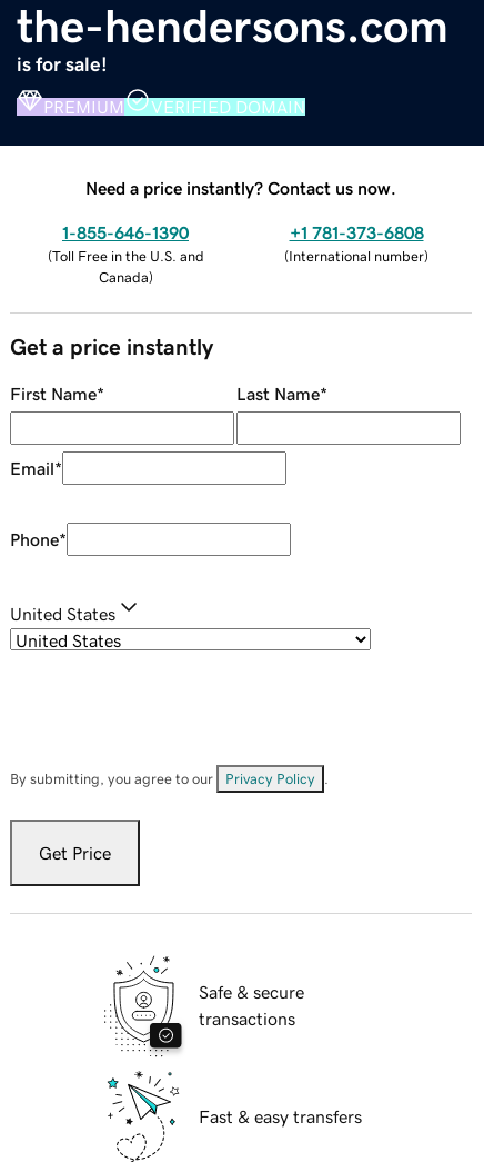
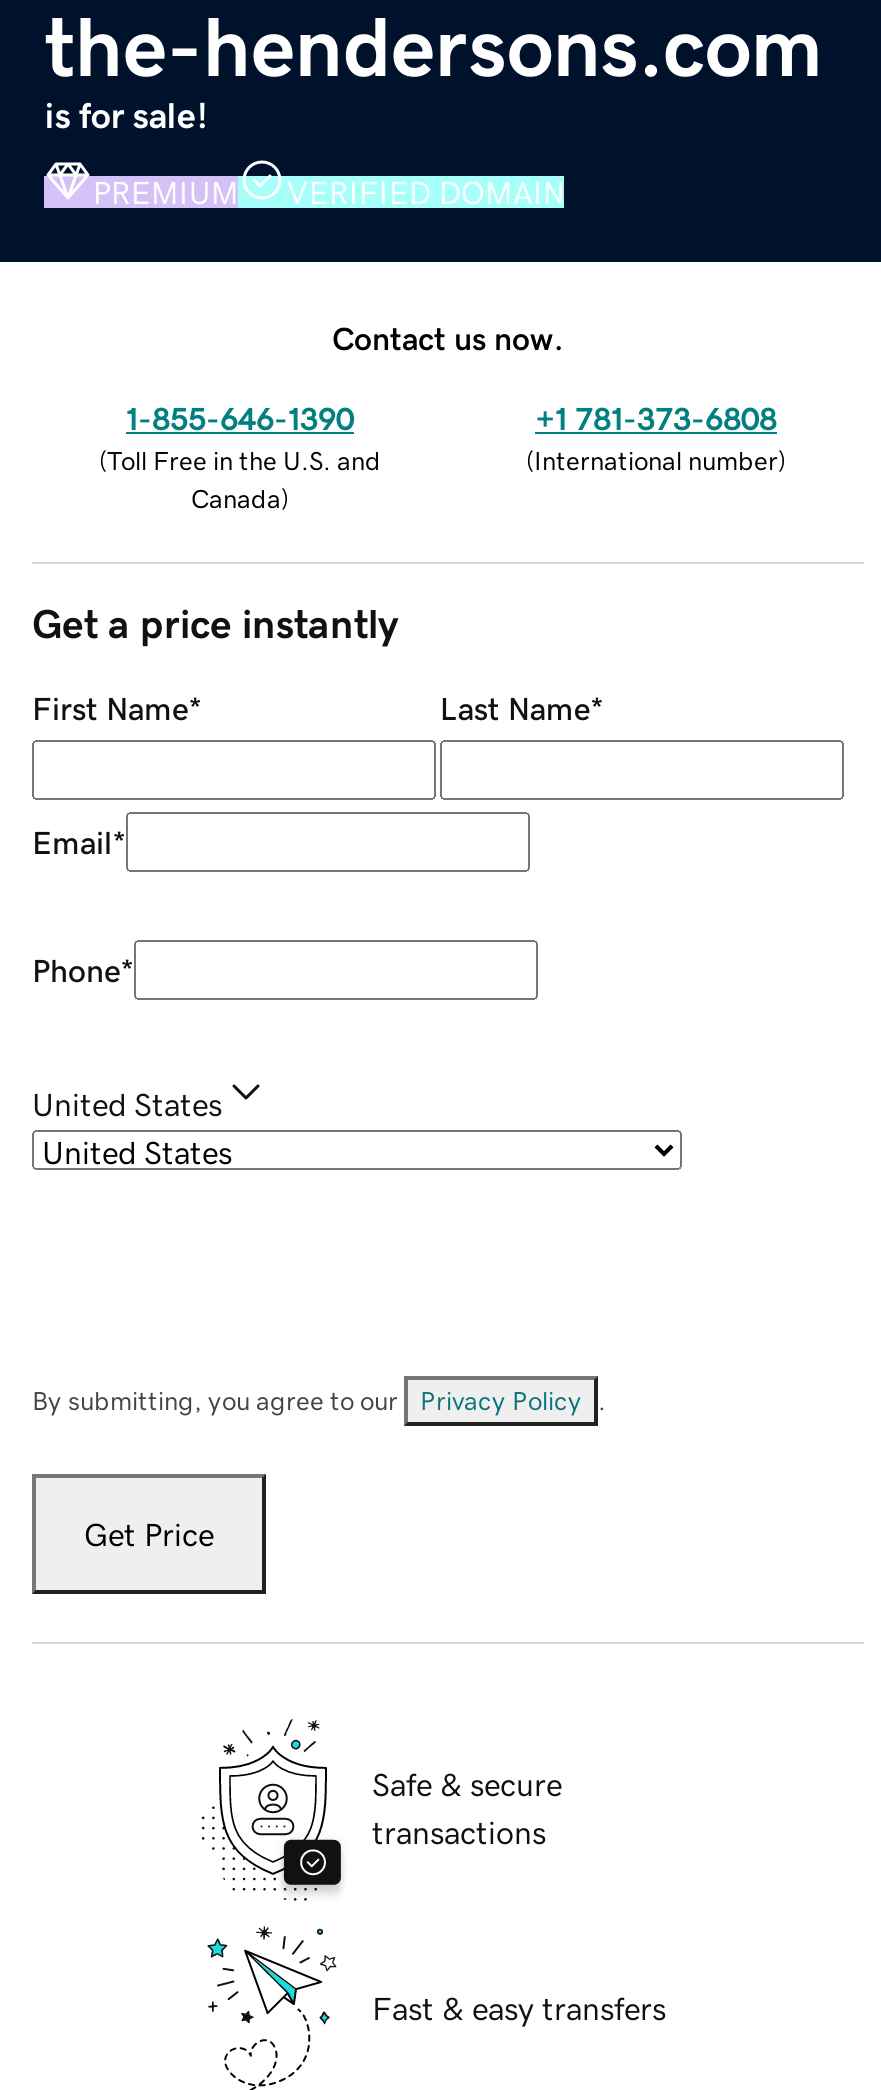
[85,179,396,196] Need a price instantly? Contact us now. -> [332,321,564,353] Contact us now.

